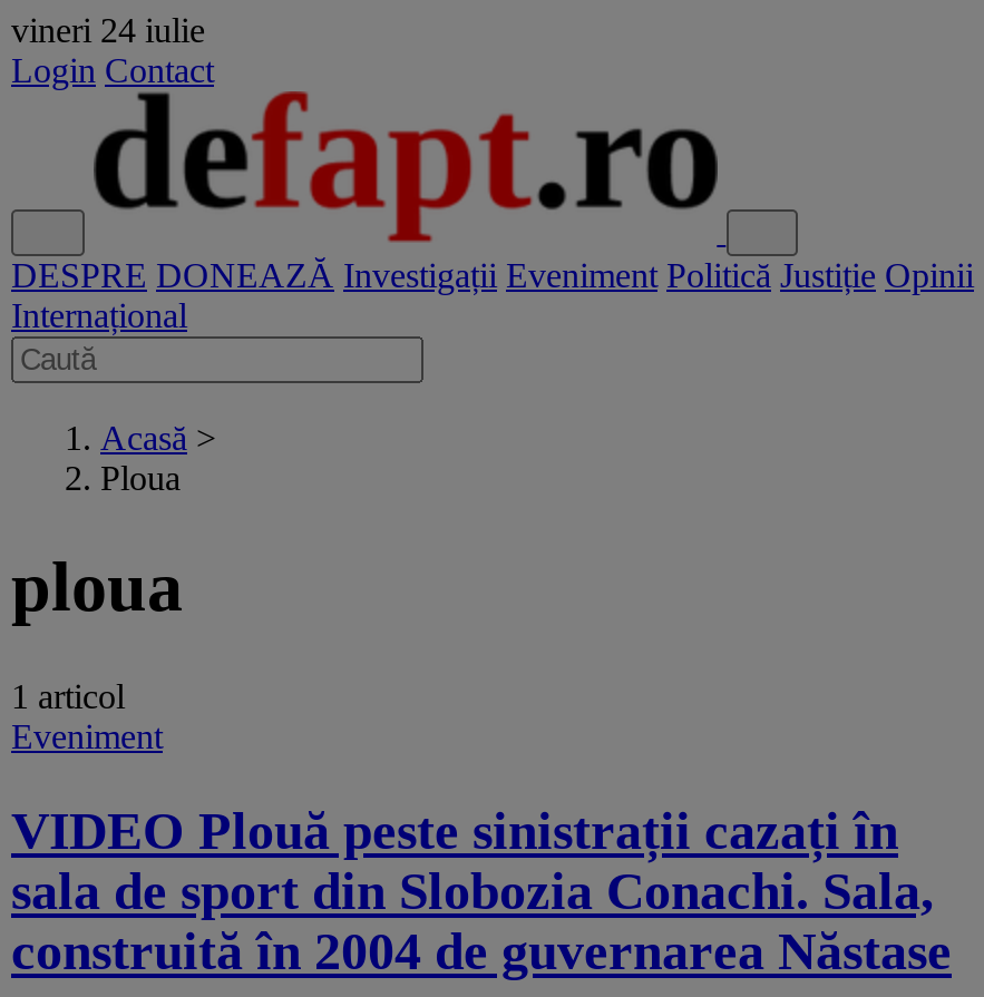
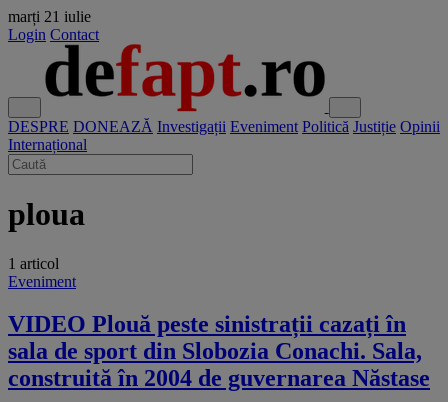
[11,11,205,49] vineri 24 iulie -> [8,8,91,25] marți 21 iulie
[100,419,216,497] Acasă > | Ploua -> none

